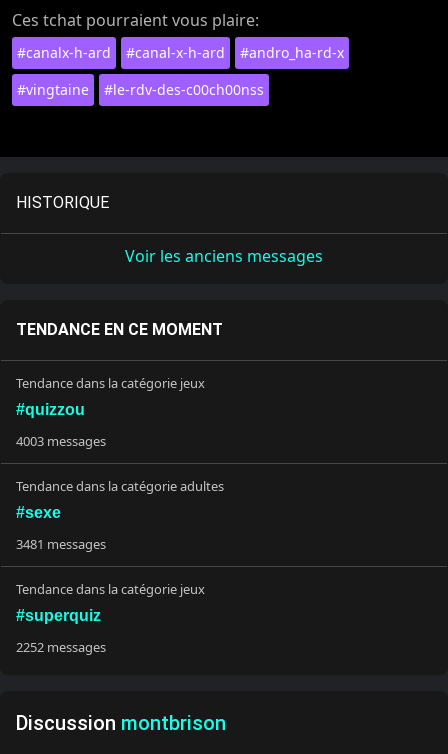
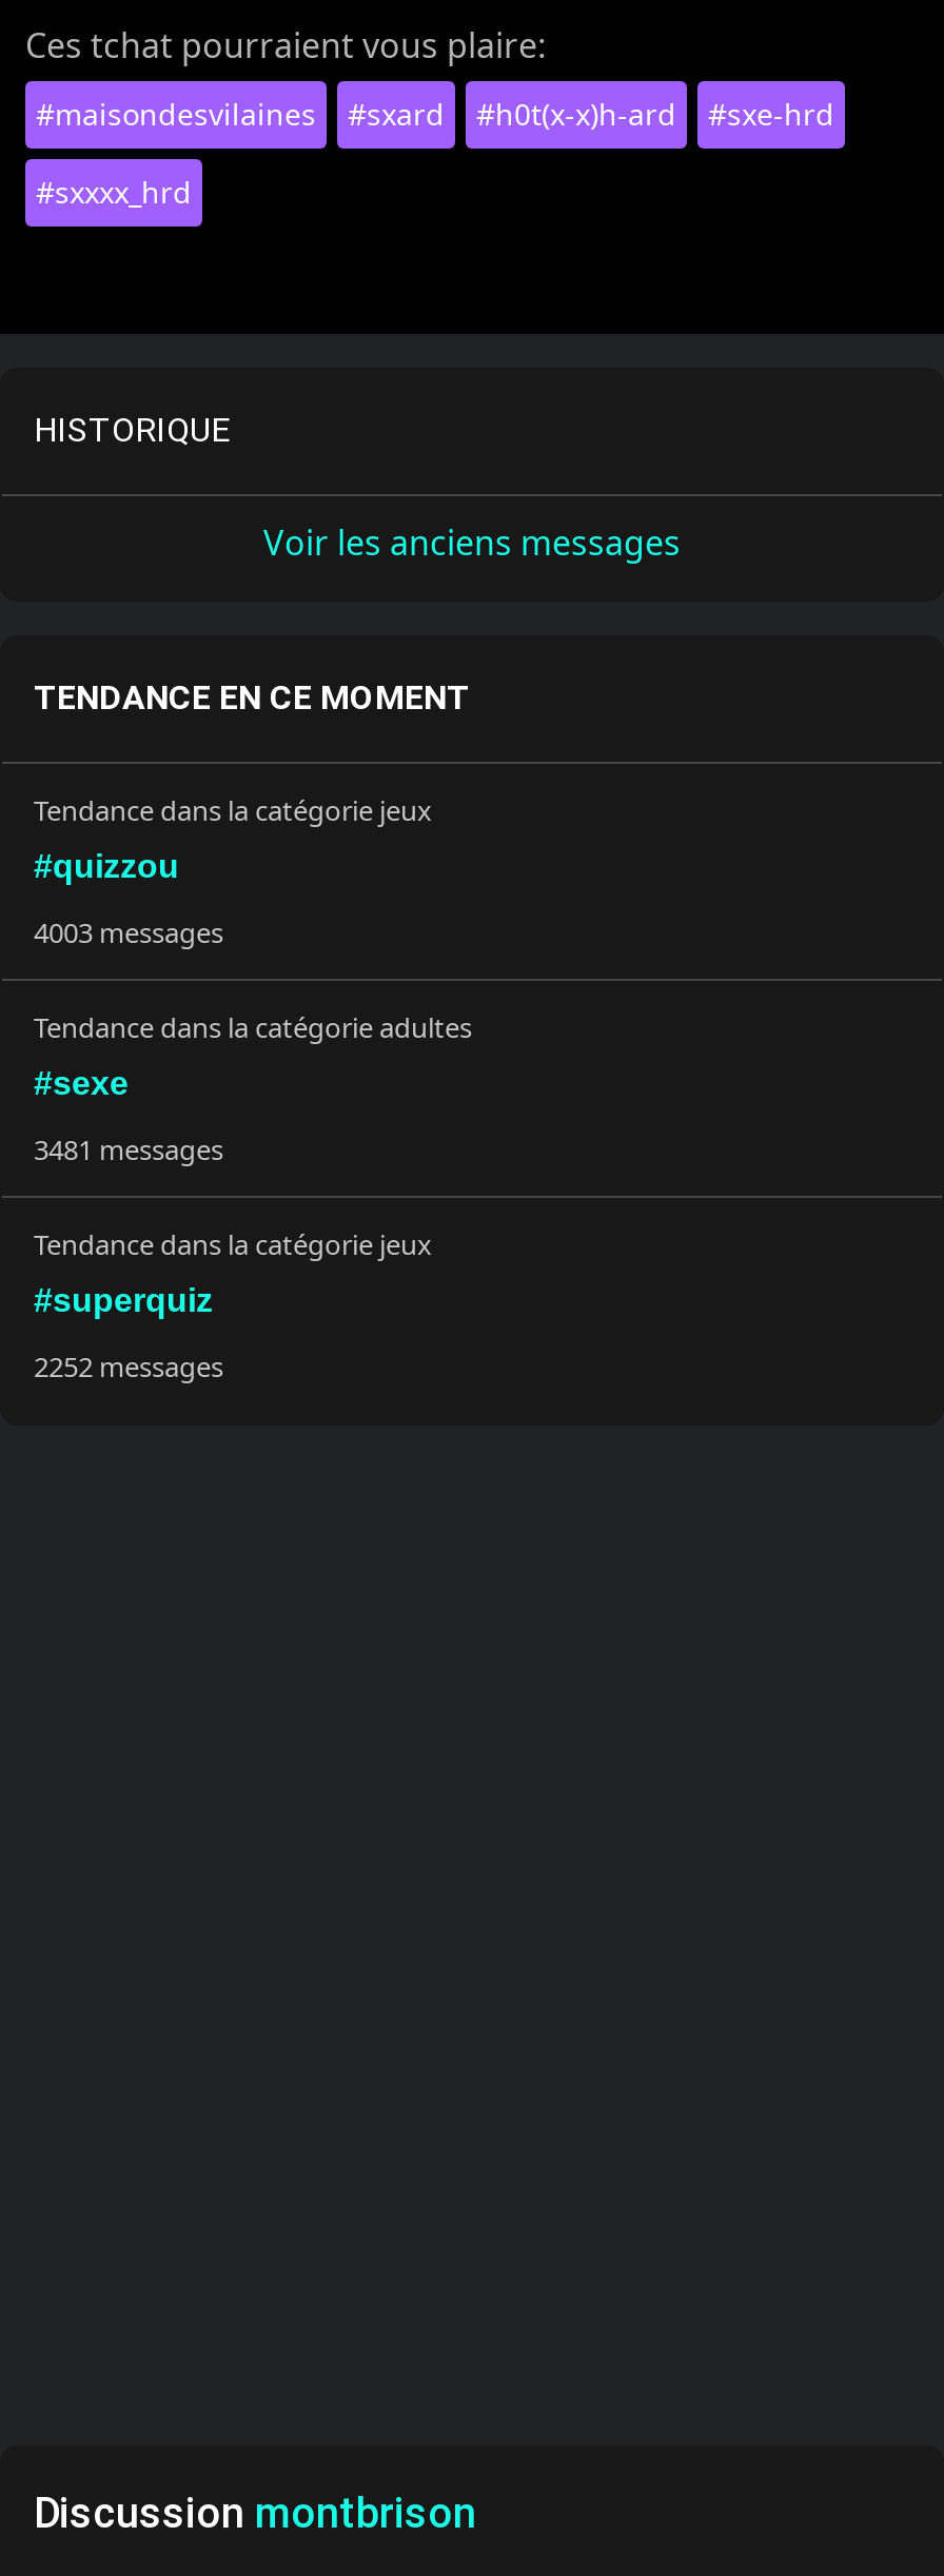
[17,43,344,62] #canalx-h-ard | #canal-x-h-ard | #andro_ha-rd-x -> [36,94,834,134] #maisondesvilaines | #sxard | #h0t(x-x)h-ard | #sxe-hrd
[17,80,264,99] #vingtaine | #le-rdv-des-c00ch00nss -> [36,172,192,212] #sxxxx_hrd

